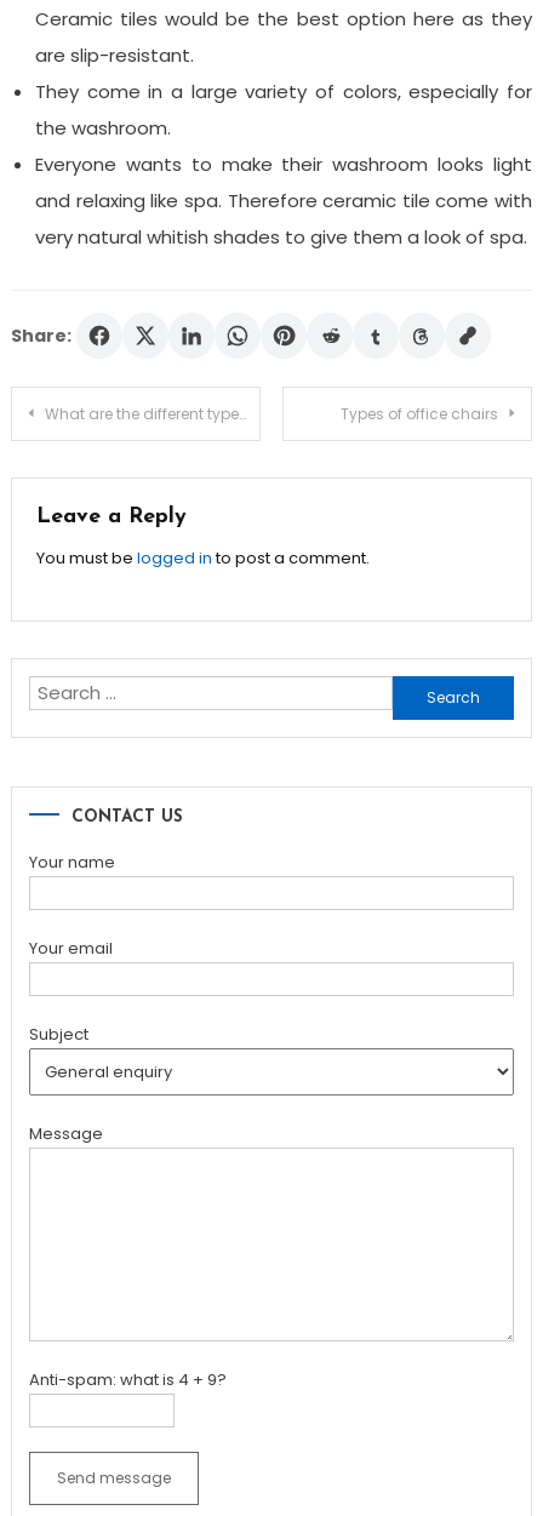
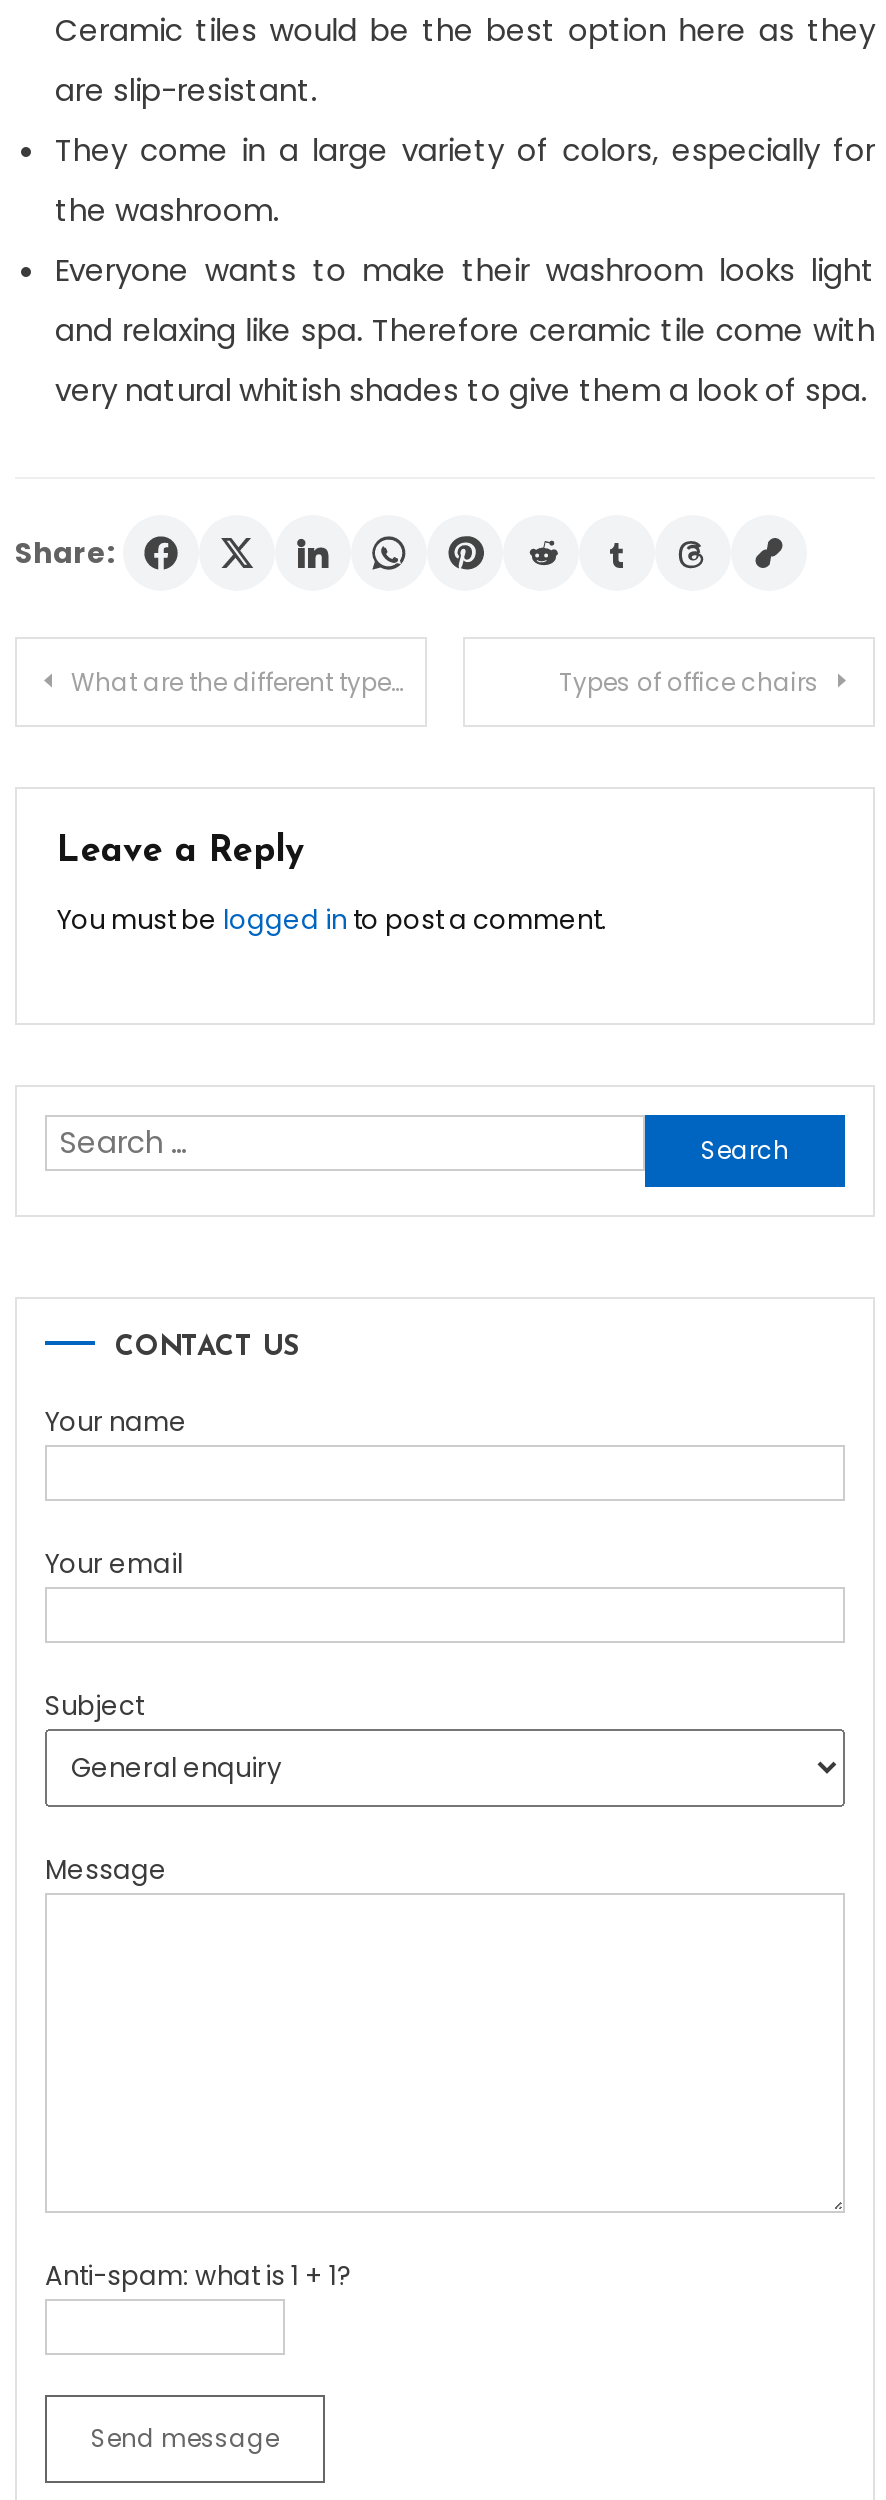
[29,1368,227,1391] Anti-spam: what is 4 + 9? -> [45,2256,353,2294] Anti-spam: what is 1 + 1?

